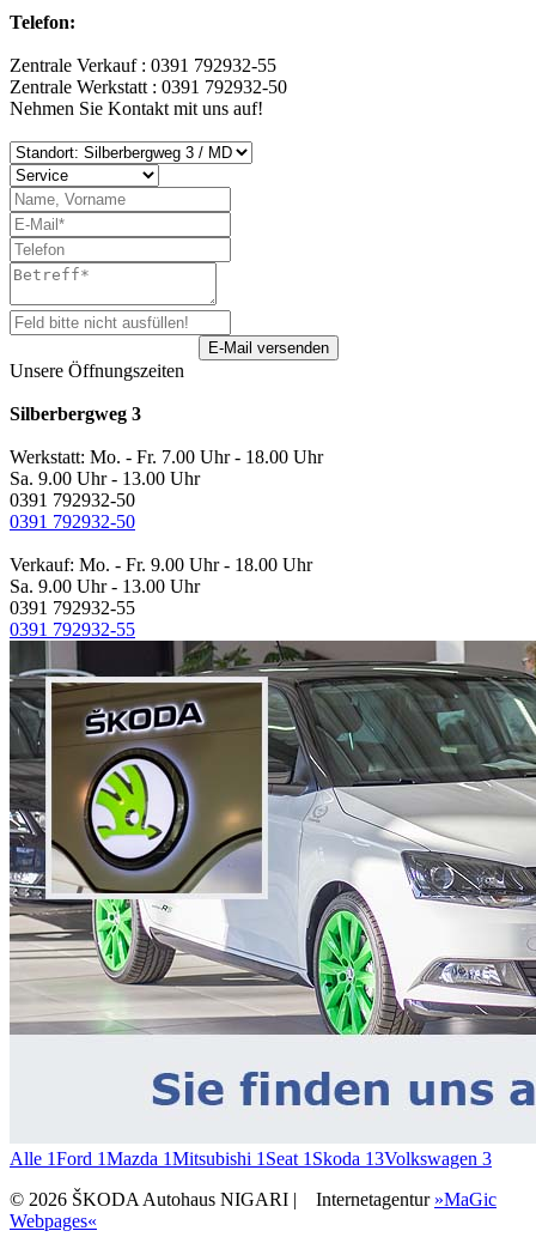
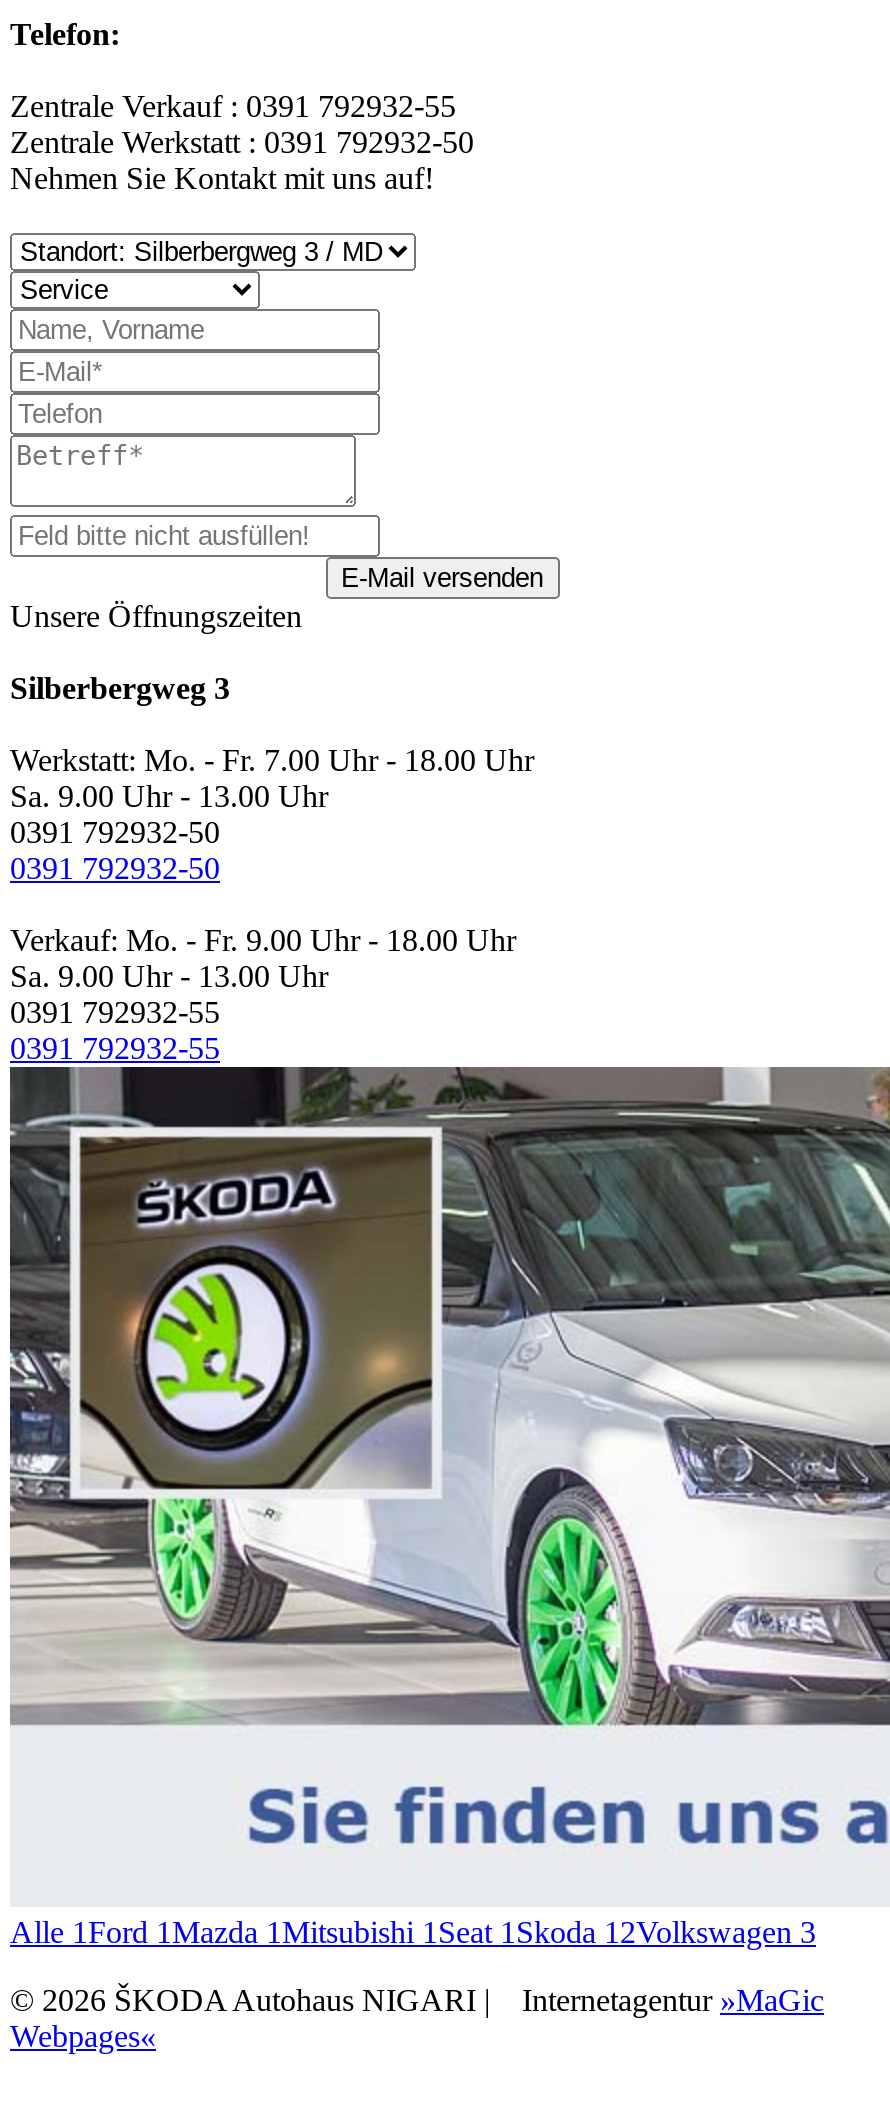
[10,1148,492,1168] Alle 1 Ford 1 Mazda 1 Mitsubishi 1 Seat 1 Skoda 13Volkswagen 3 -> [10,1914,816,1948] Alle 1 Ford 1 Mazda 1 Mitsubishi 1 Seat 1 Skoda 12Volkswagen 3

